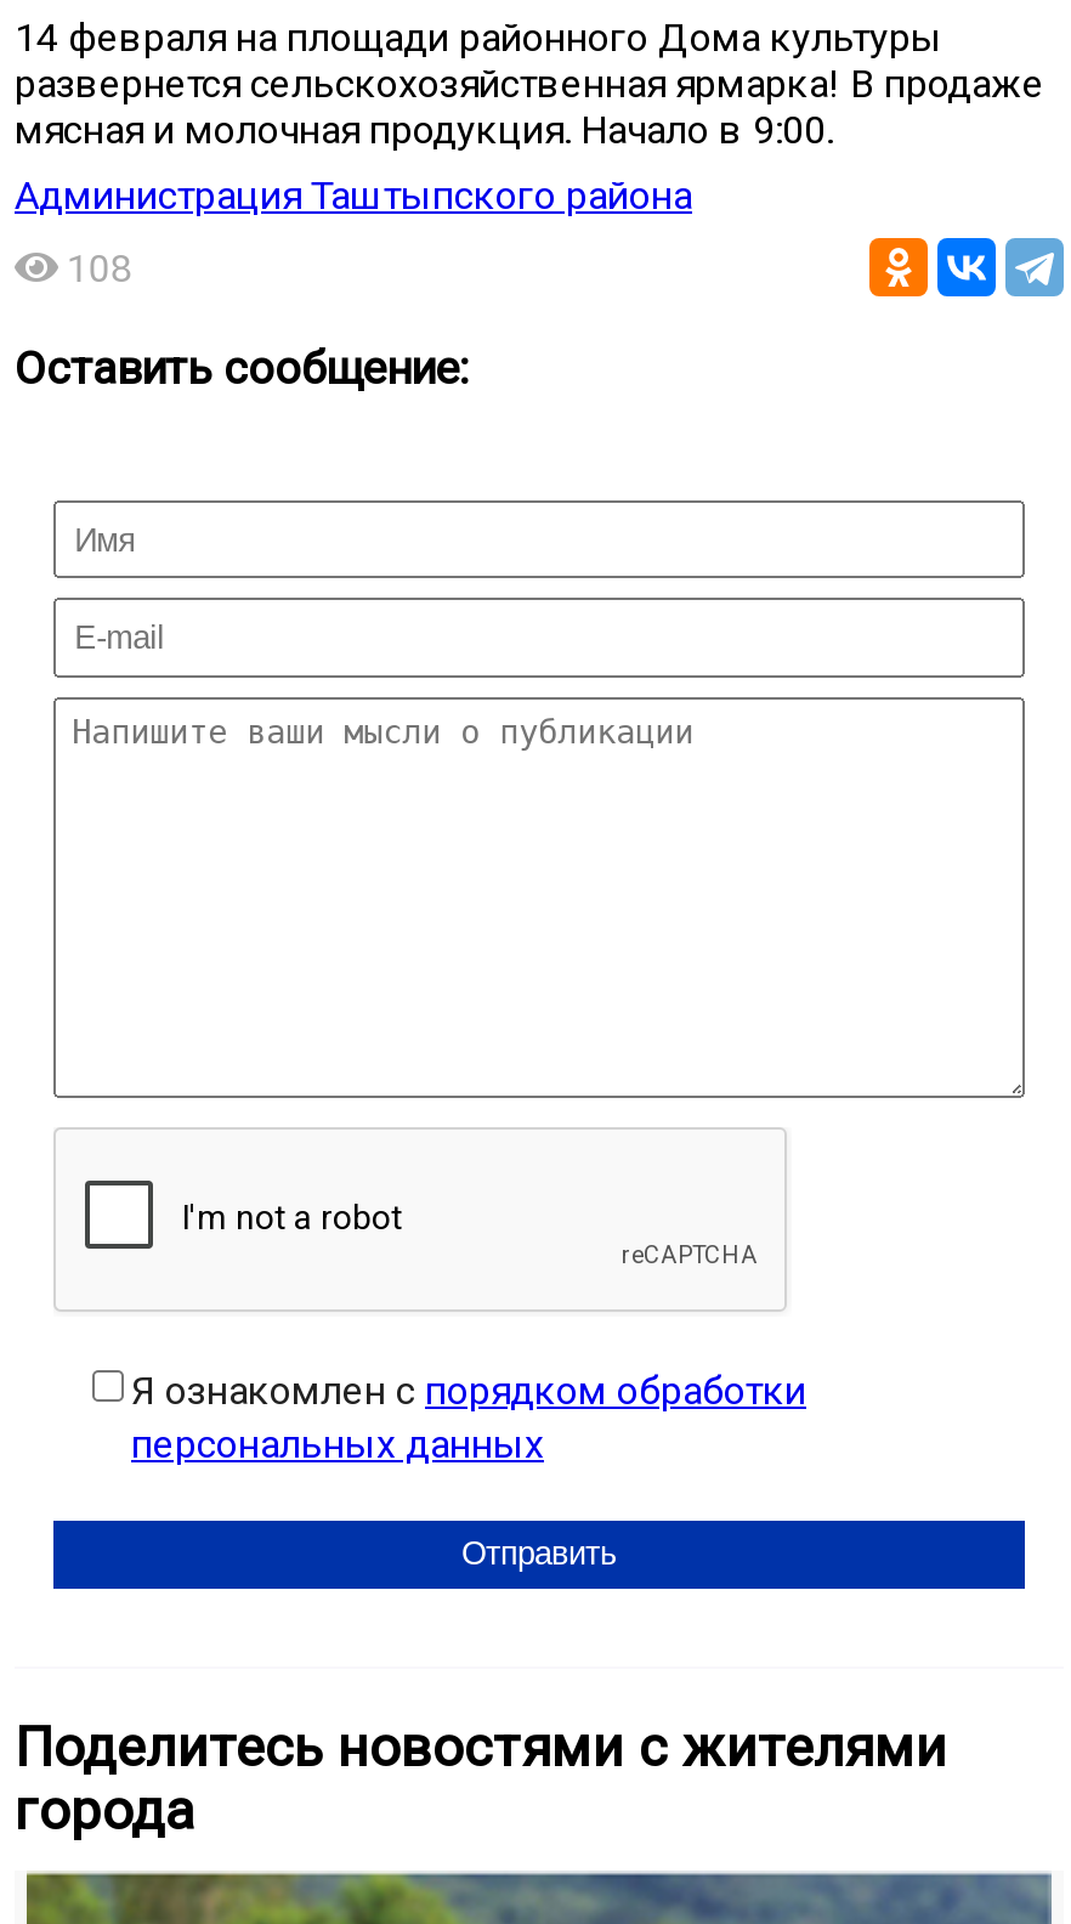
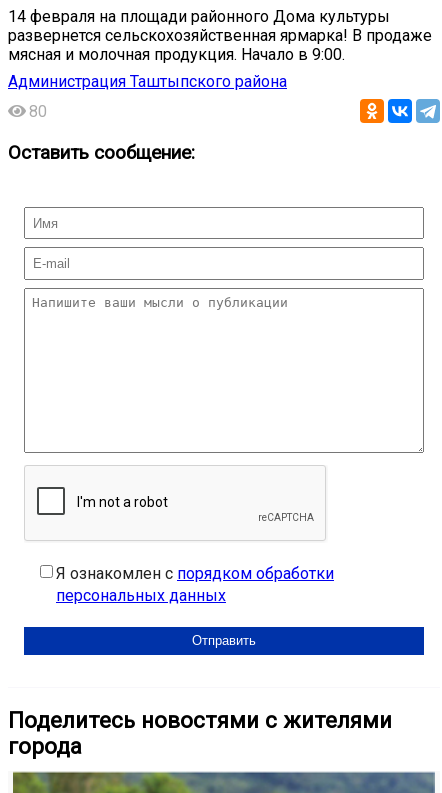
[66,245,132,292] 108 -> [29,102,47,121] 80

